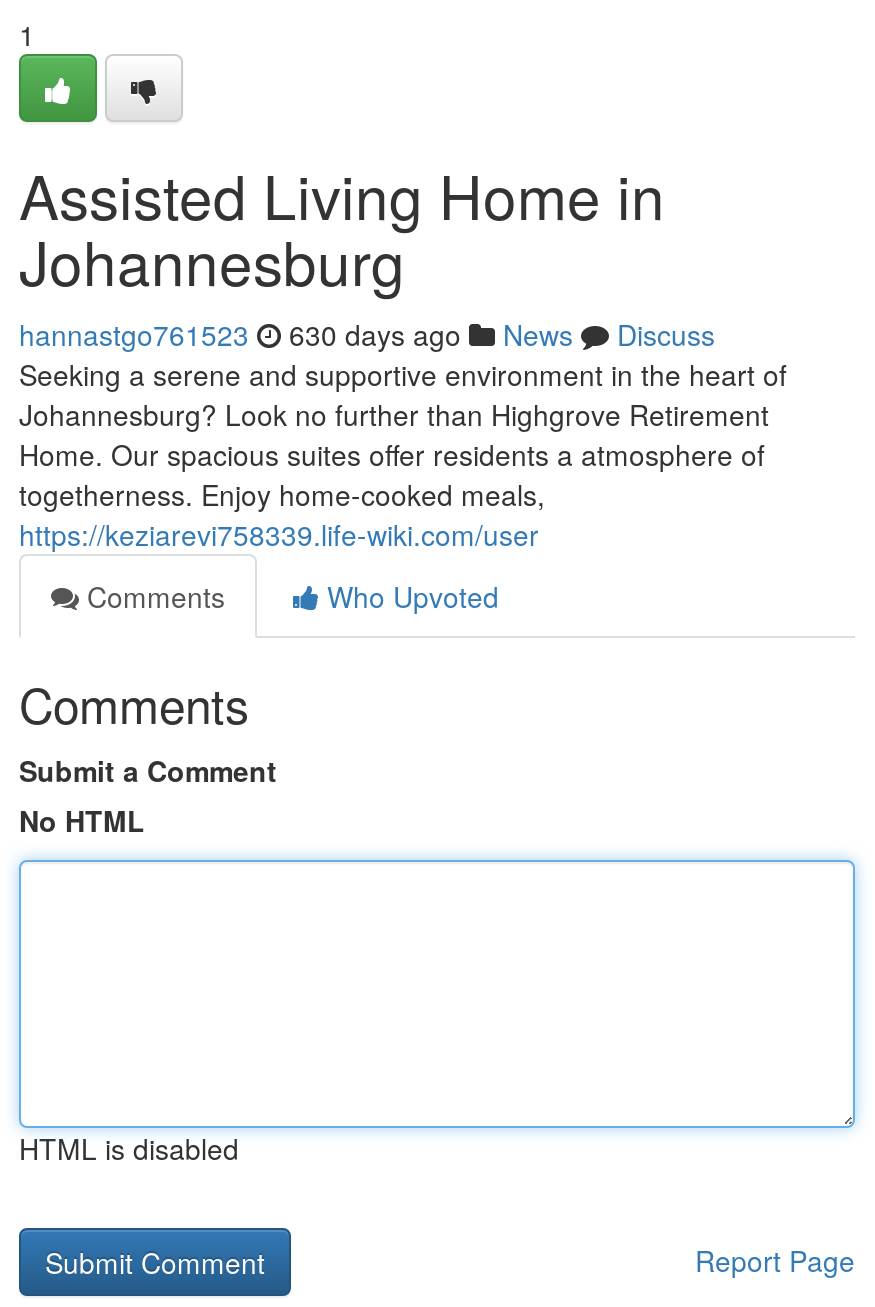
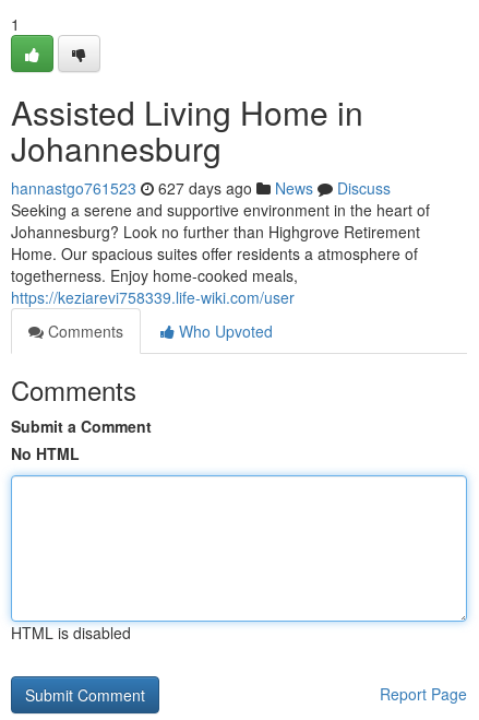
[19,314,715,354] hannastgo761523 630 days ago News Discuss -> [11,177,391,199] hannastgo761523 627 days ago News Discuss

